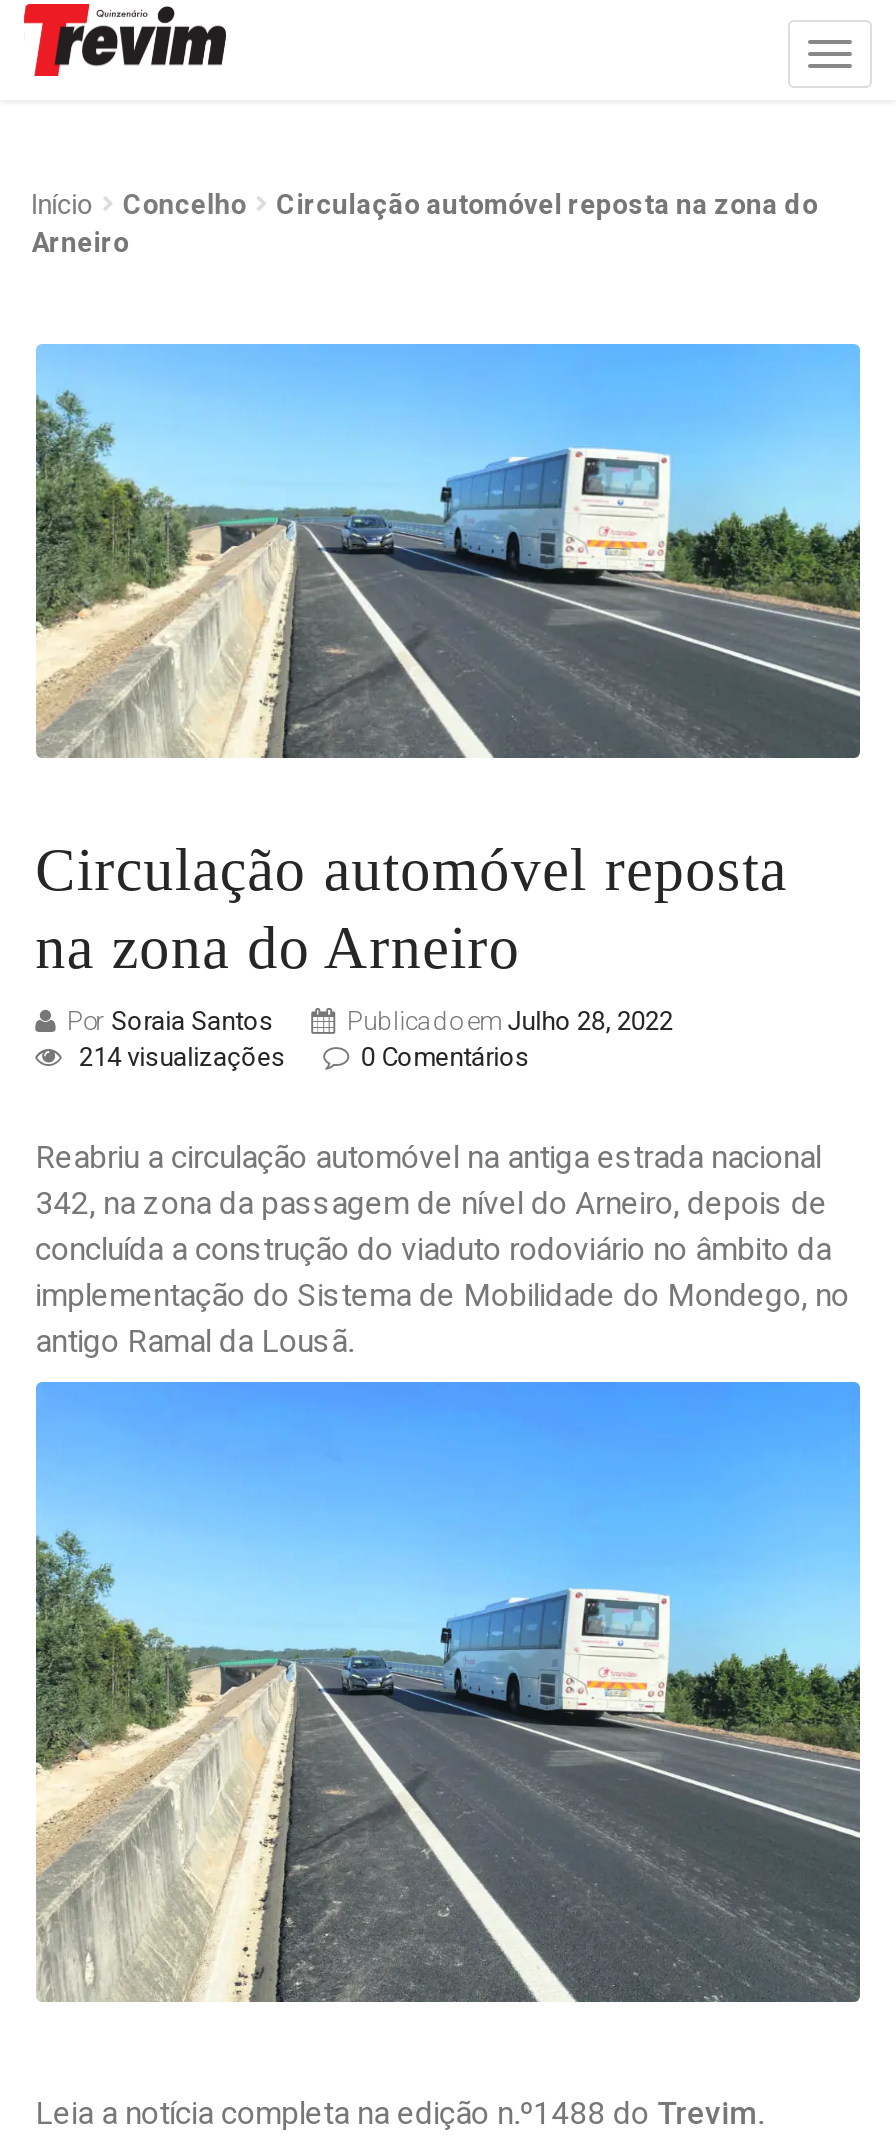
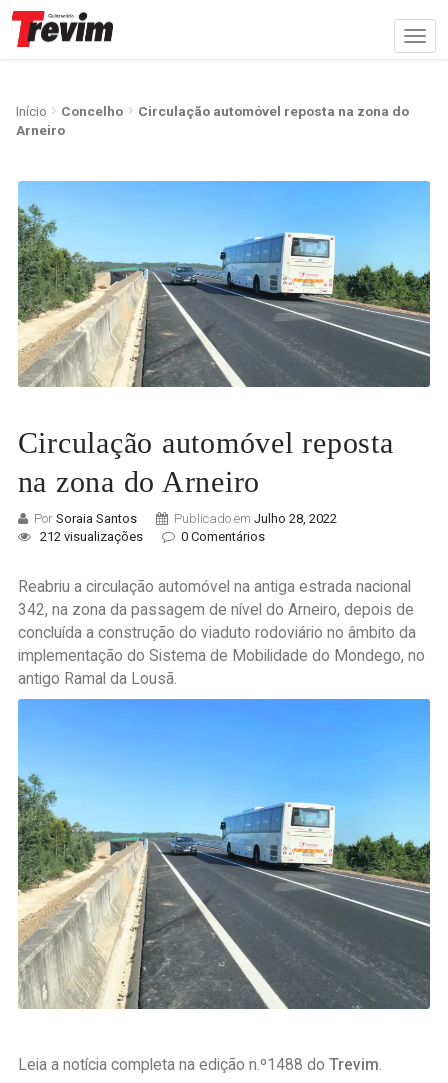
[79,1042,285,1072] 214 visualizações -> [40,529,143,544] 212 visualizações

